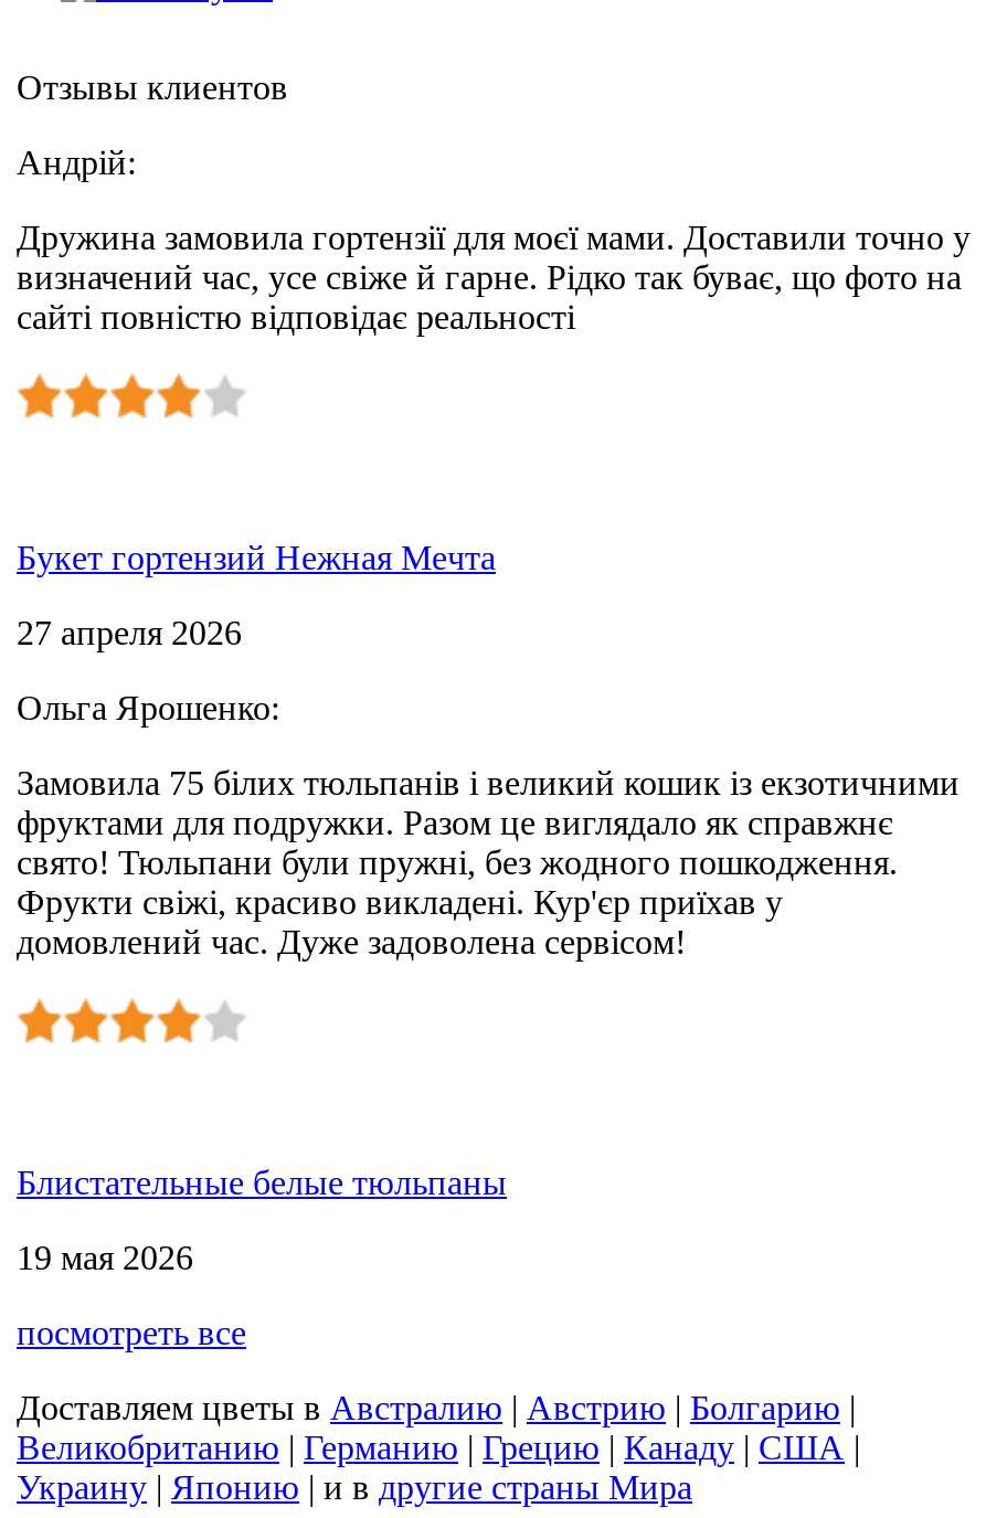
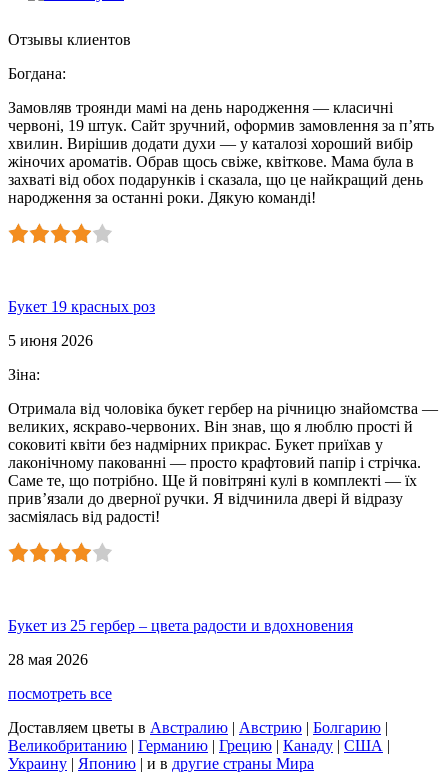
[17,143,136,181] Андрій: -> [8,65,66,82] Богдана:
[17,218,971,335] Дружина замовила гортензії для моєї мами. Доставили точно у | визначений час, усе свіже й гарне. Рідко так буває, що фото на | сайті повністю відповідає реальності -> [8,99,434,206] Замовляв троянди мамі на день народження — класичні | червоні, 19 штук. Сайт зручний, оформив замовлення за п’ять | хвилин. Вирішив додати духи — у каталозі хороший вибір | жіночих ароматів. Обрав щось свіже, квіткове. Мама була в | захваті від обох подарунків і сказала, що це найкращий день | народження за останні роки. Дякую команді!
[17,539,496,576] Букет гортензий Нежная Мечта -> [8,298,155,315] Букет 19 красных роз
[17,614,242,651] 27 апреля 2026 -> [8,332,93,349] 5 июня 2026
[17,689,279,726] Ольга Ярошенко: -> [8,366,40,383] Зіна:
[17,764,960,960] Замовила 75 білих тюльпанів і великий кошик із екзотичними | фруктами для подружки. Разом це виглядало як справжнє | свято! Тюльпани були пружні, без жодного пошкодження. | Фрукти свіжі, красиво викладені. Кур'єр приїхав у | домовлений час. Дуже задоволена сервісом! -> [8,400,438,525] Отримала від чоловіка букет гербер на річницю знайомства — | великих, яскраво-червоних. Він знав, що я люблю прості й | соковиті квіти без надмірних прикрас. Букет приїхав у | лаконічному пакованні — просто крафтовий папір і стрічка. | Саме те, що потрібно. Ще й повітряні кулі в комплекті — їх | прив’язали до дверної ручки. Я відчинила двері й відразу | засміялась від радості!
[17,1163,507,1201] Блистательные белые тюльпаны -> [8,617,353,634] Букет из 25 гербер – цвета радости и вдохновения
[17,1238,193,1276] 19 мая 2026 -> [8,651,88,668] 28 мая 2026

